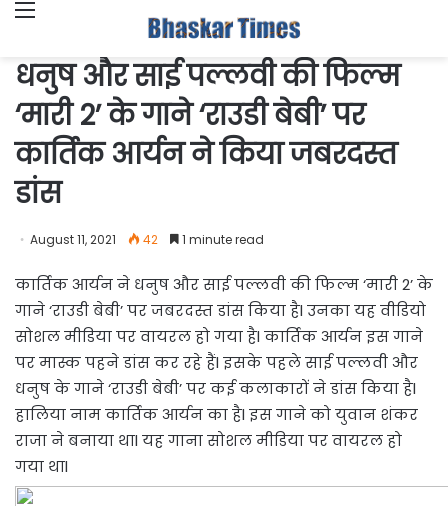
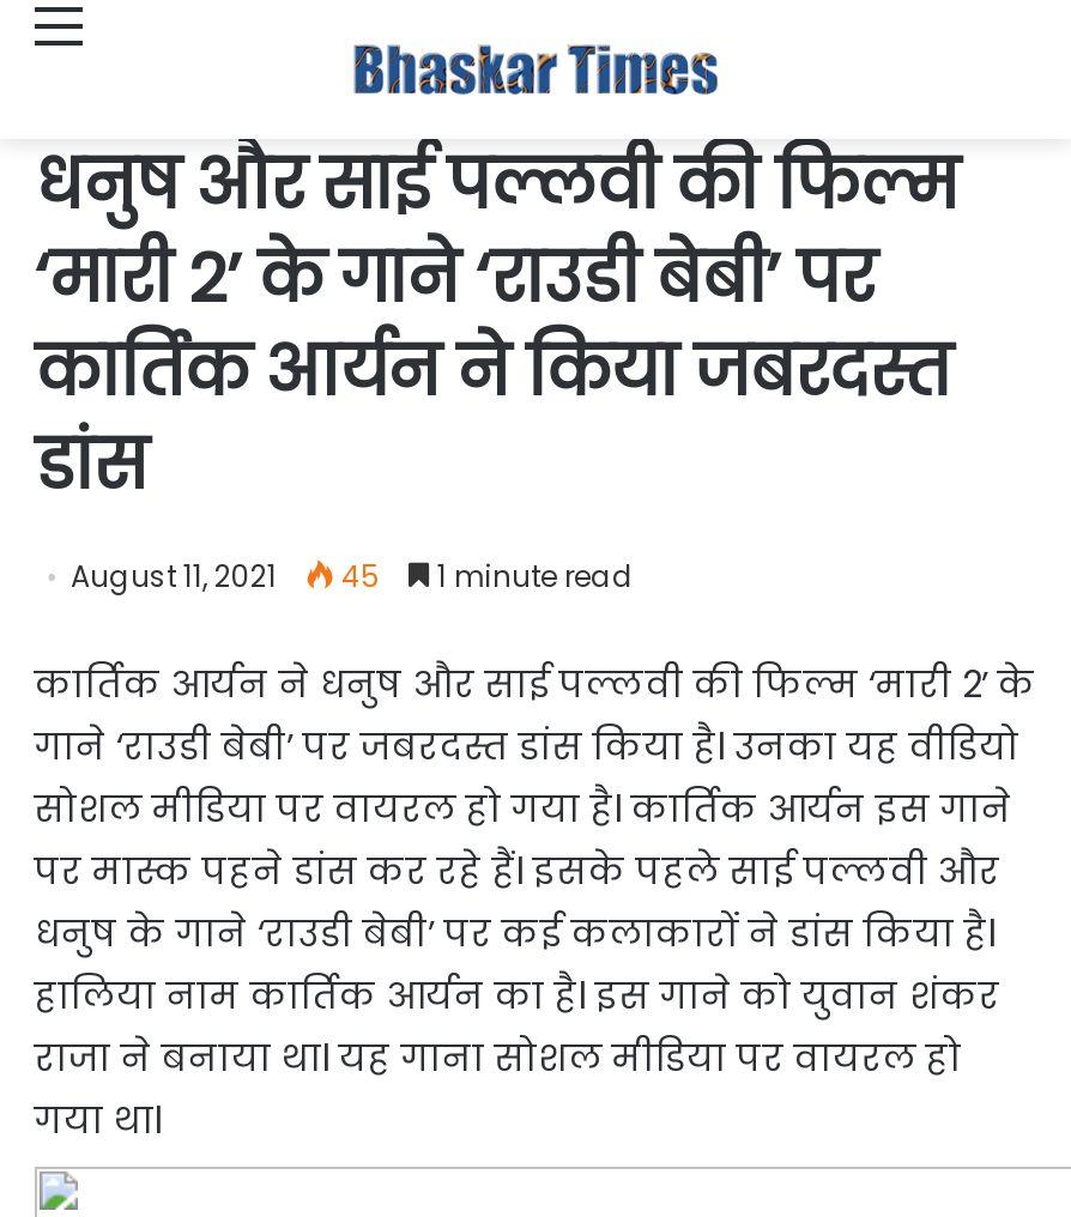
[30,231,264,248] August 11, 2021 42 1 minute read -> [71,555,634,596] August 11, 2021 45 1 minute read

